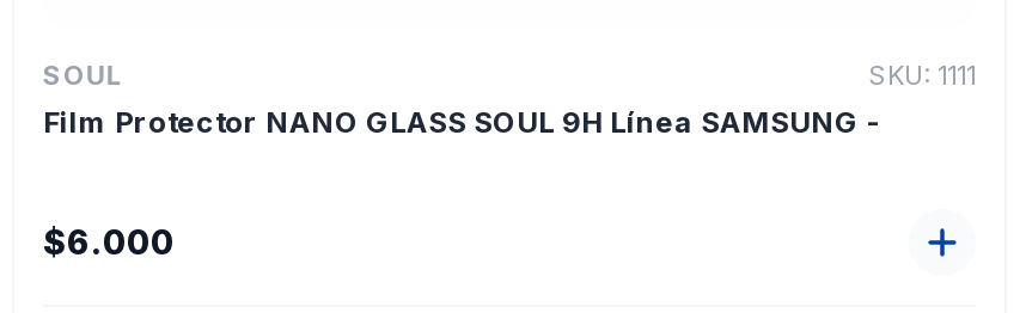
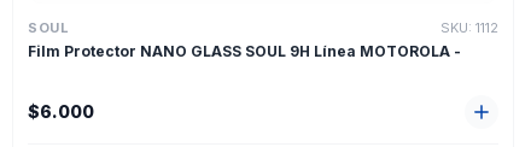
[868,58,976,91] SKU: 1111 -> [440,19,498,36] SKU: 1112
[43,103,880,139] Film Protector NANO GLASS SOUL 9H Línea SAMSUNG - -> [28,42,461,60] Film Protector NANO GLASS SOUL 9H Línea MOTOROLA -

